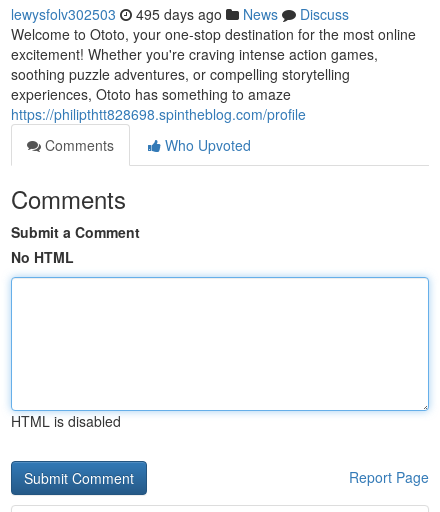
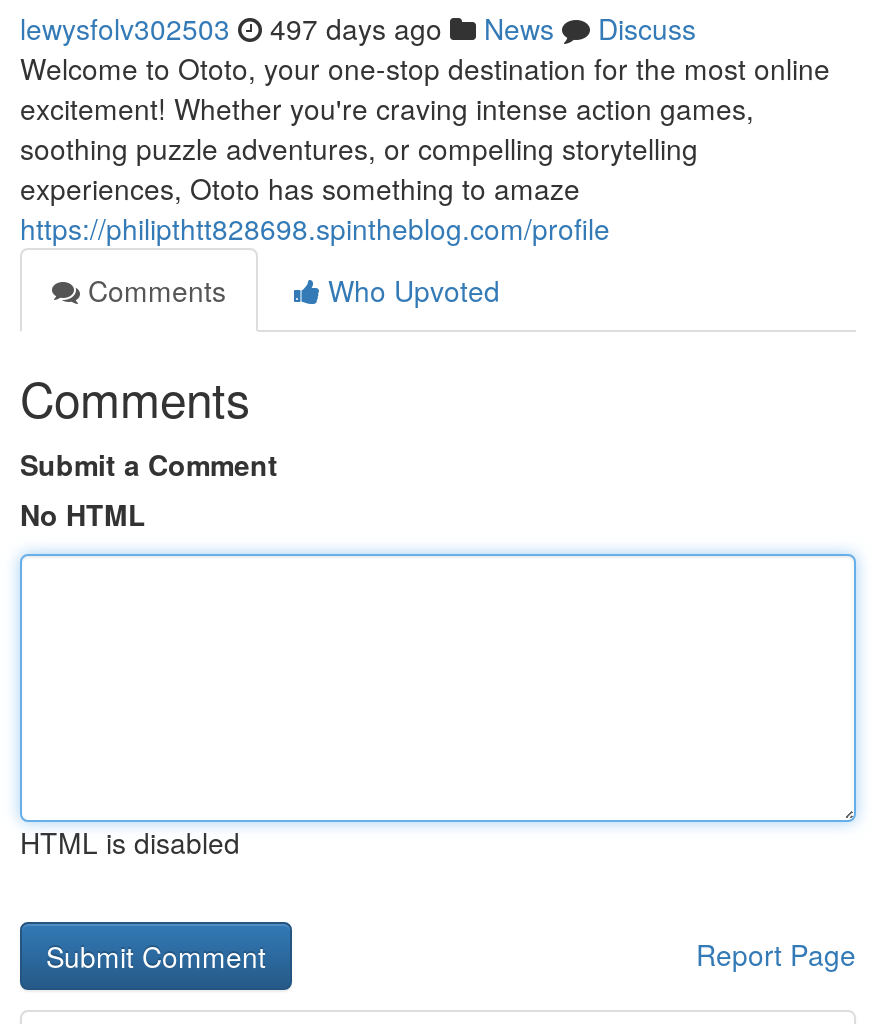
[11,4,349,24] lewysfolv302503 495 days ago News Discuss -> [20,8,696,48] lewysfolv302503 497 days ago News Discuss

